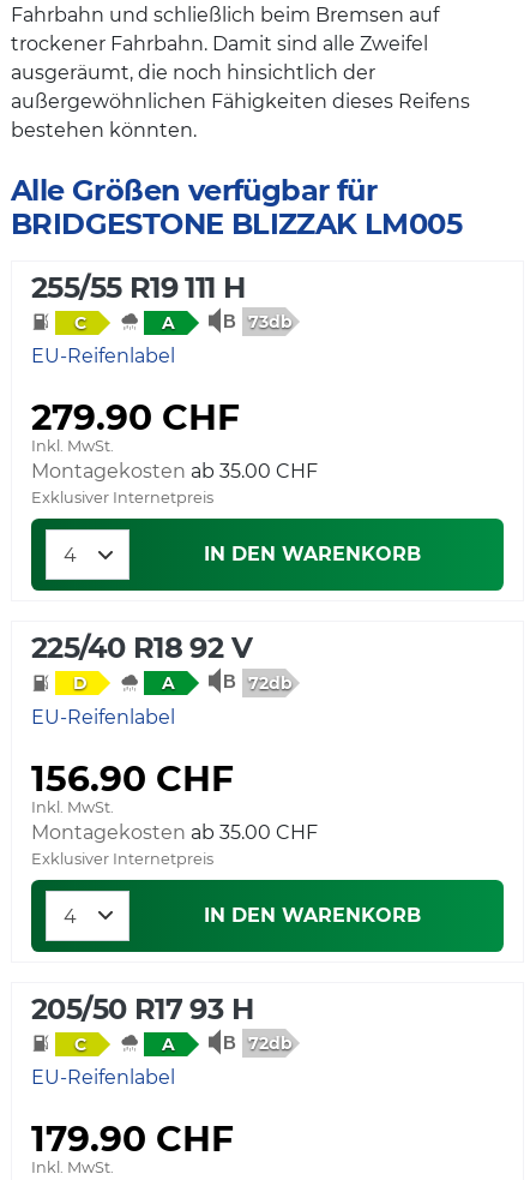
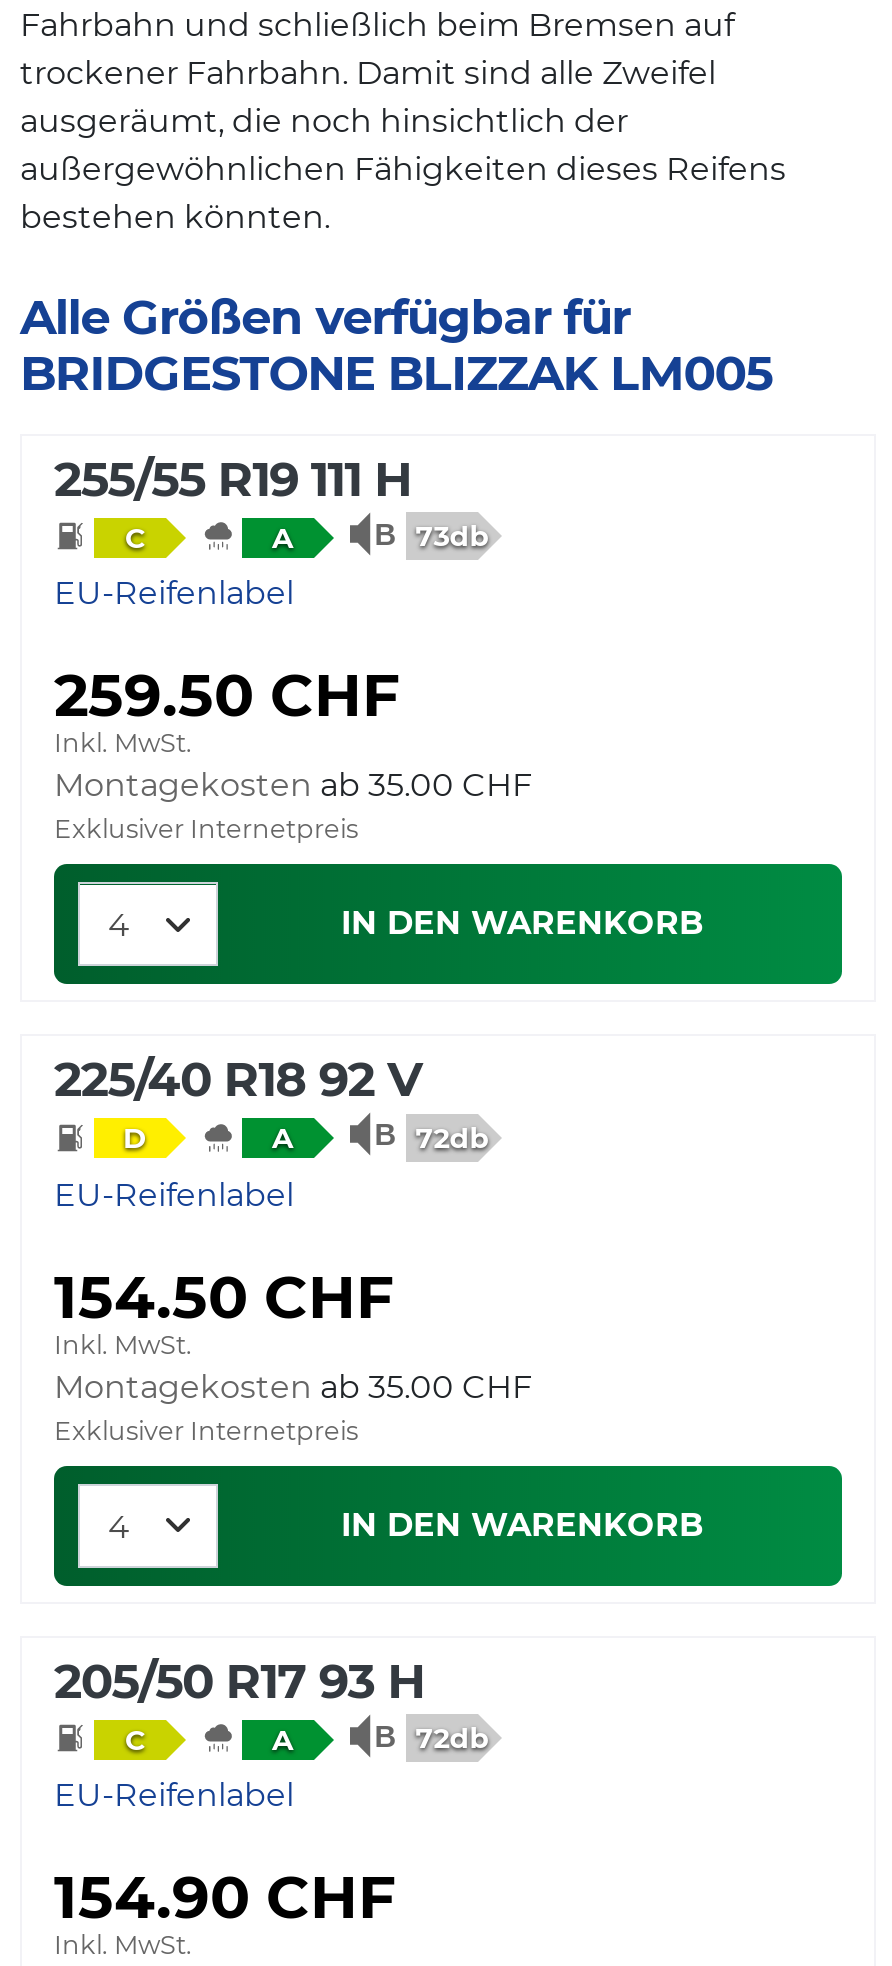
[31,395,240,439] 279.90 CHF -> [54,659,400,731] 259.50 CHF
[31,756,234,799] 156.90 CHF -> [54,1260,394,1332] 154.50 CHF
[31,1117,234,1160] 179.90 CHF -> [54,1861,396,1933] 154.90 CHF

